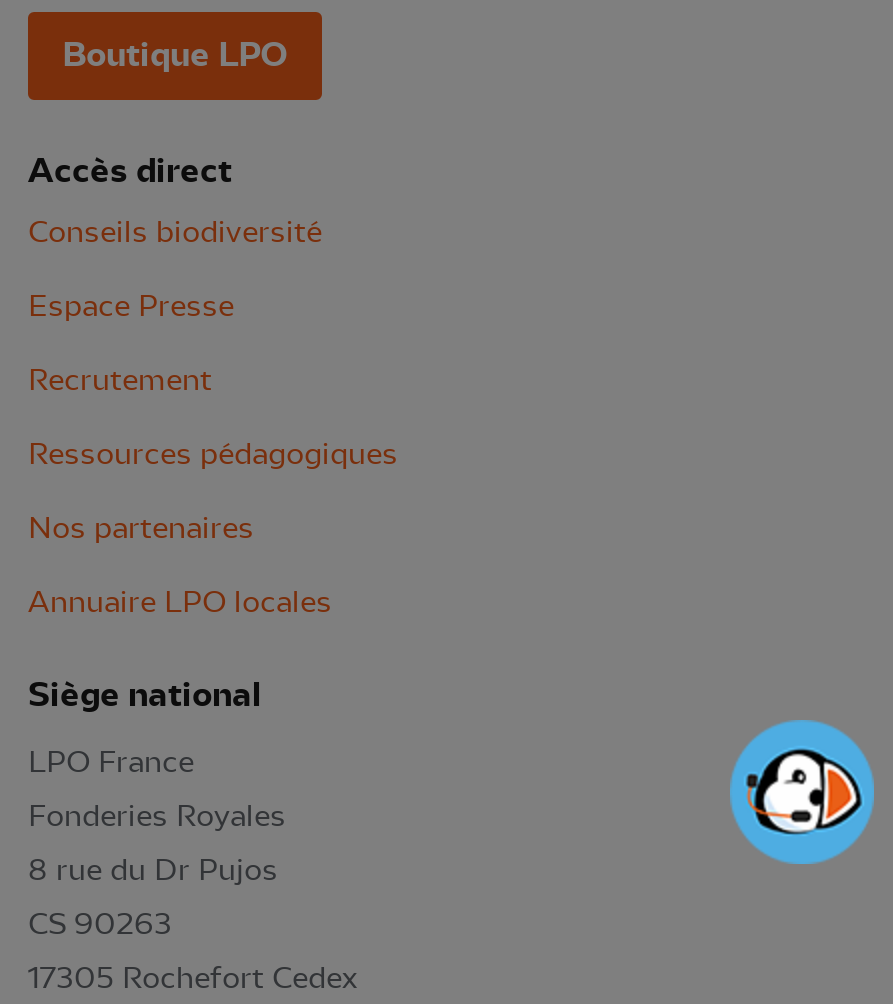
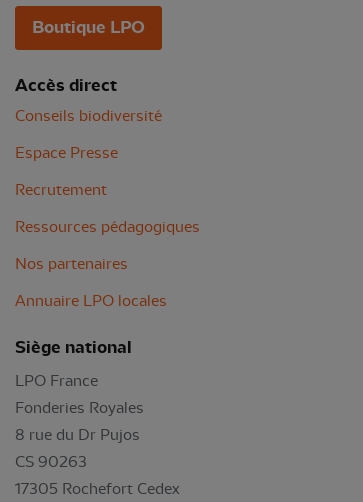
[728,718,876,866] [image] -> none

